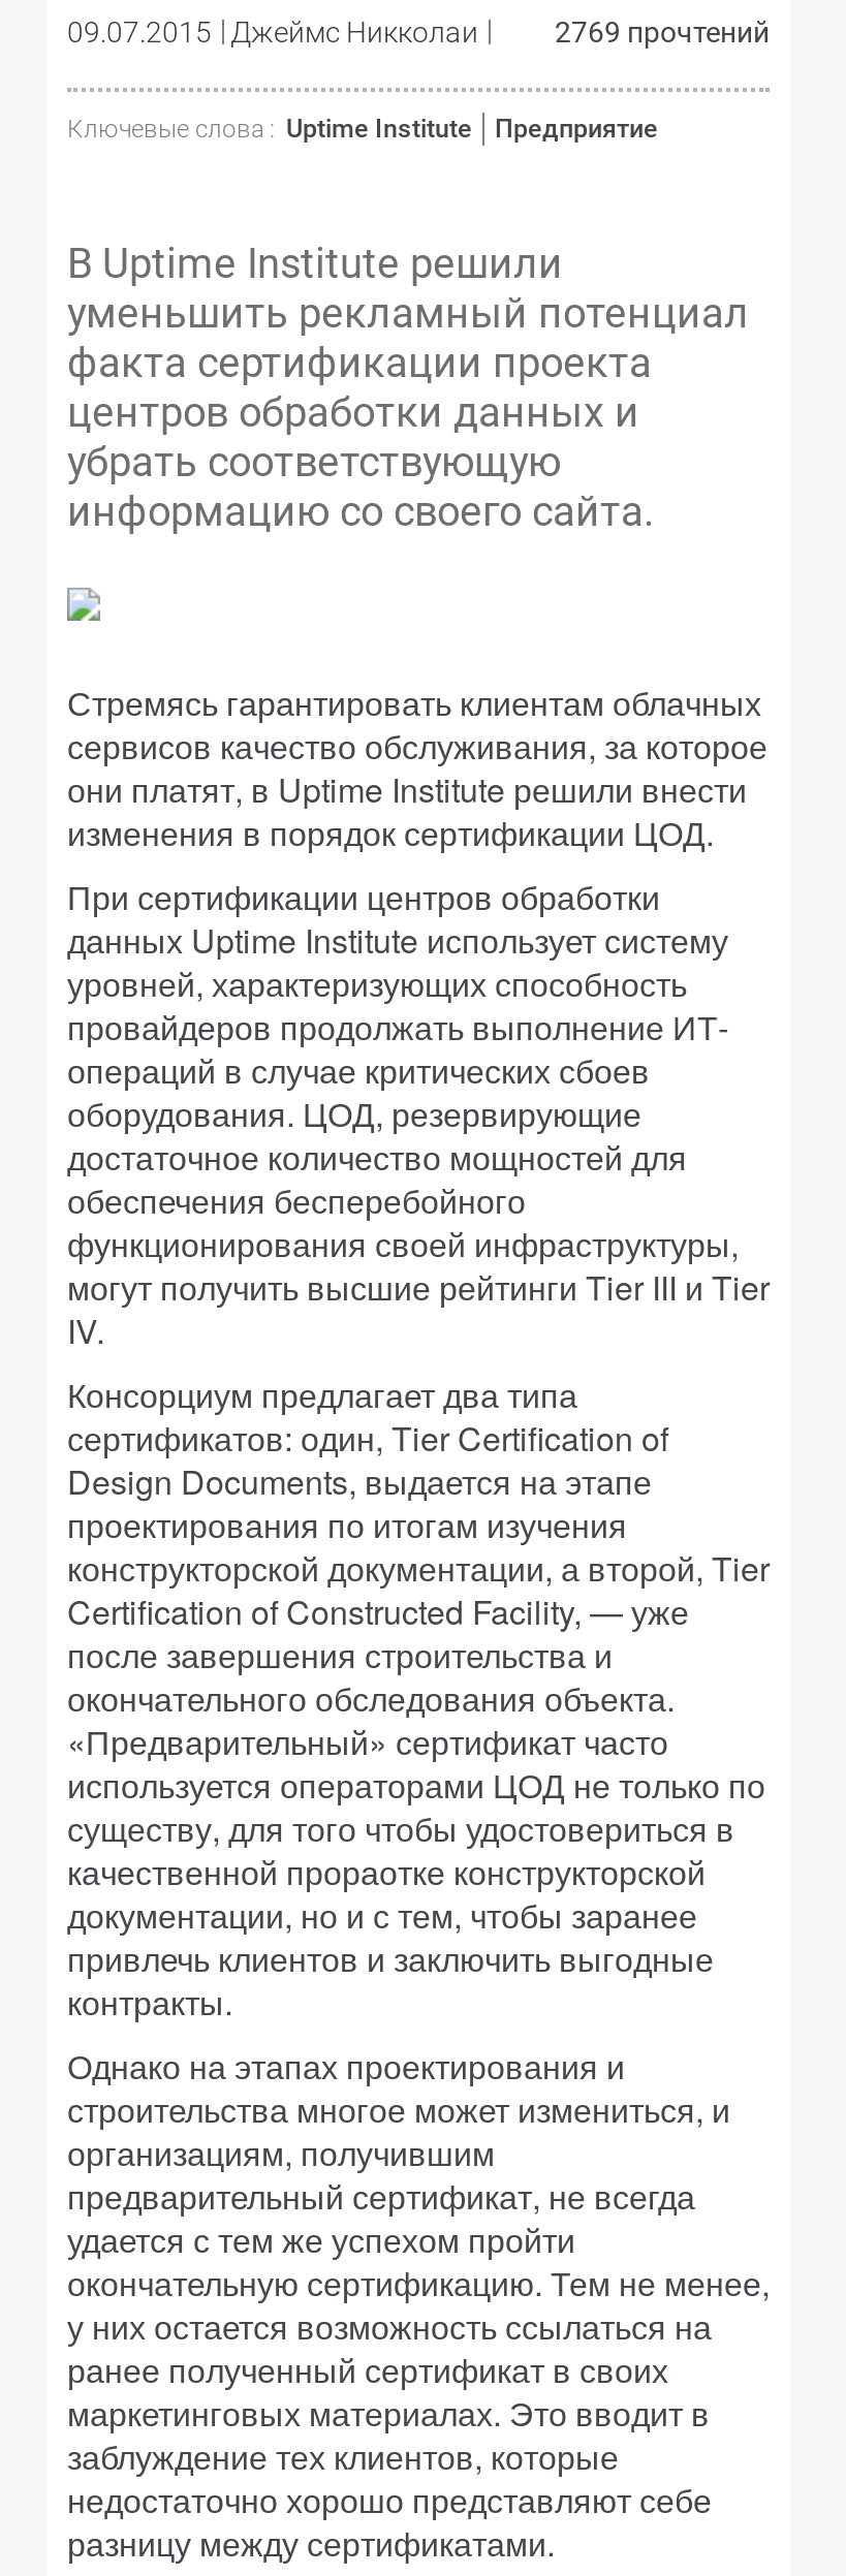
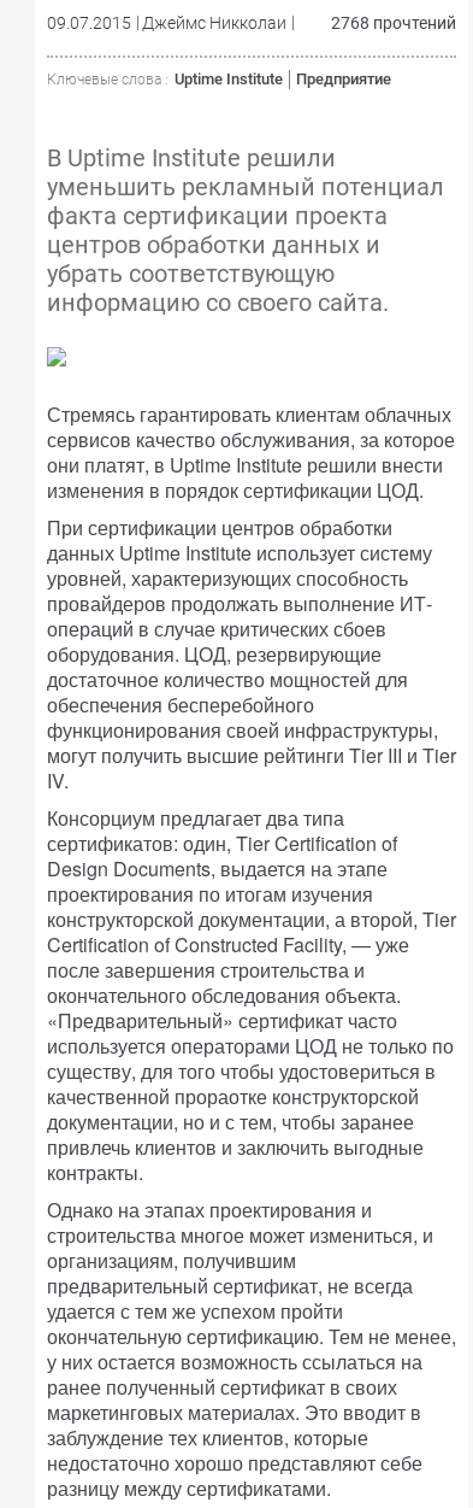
[555,15,770,48] 2769 прочтений -> [331,13,456,32] 2768 прочтений

